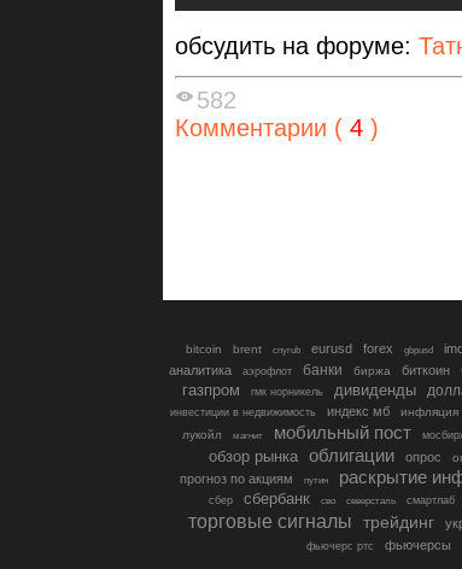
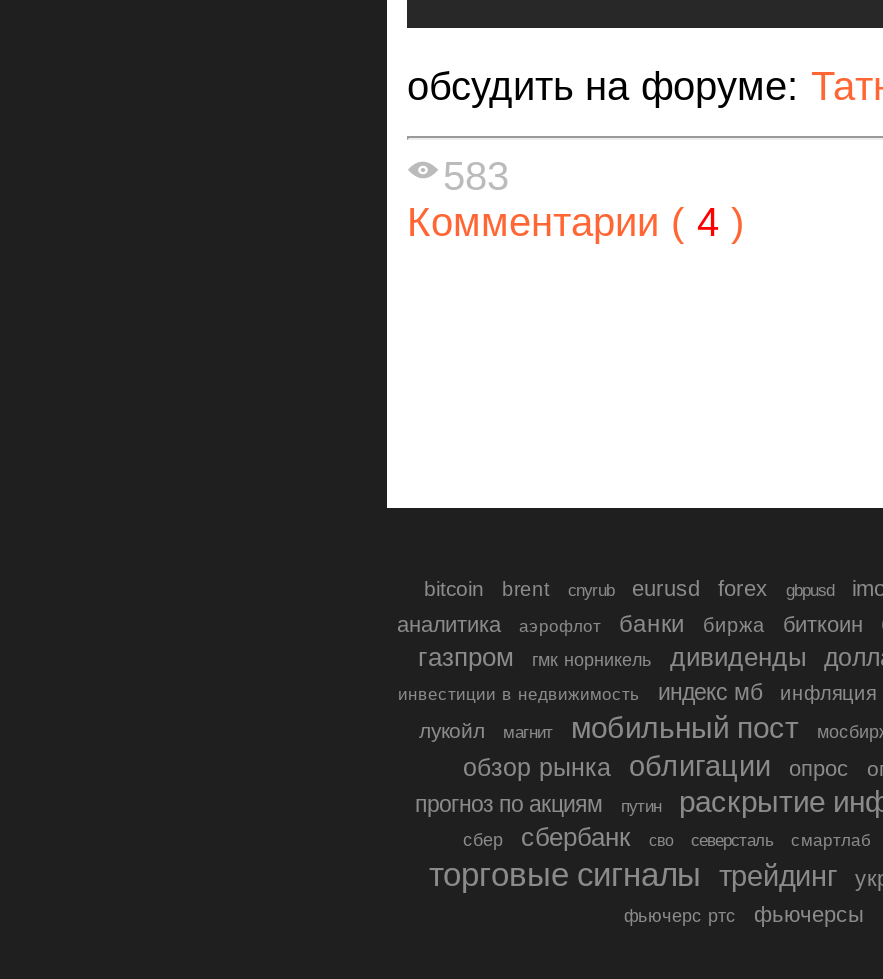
[197,86,236,113] 582 -> [443,153,509,197] 583

